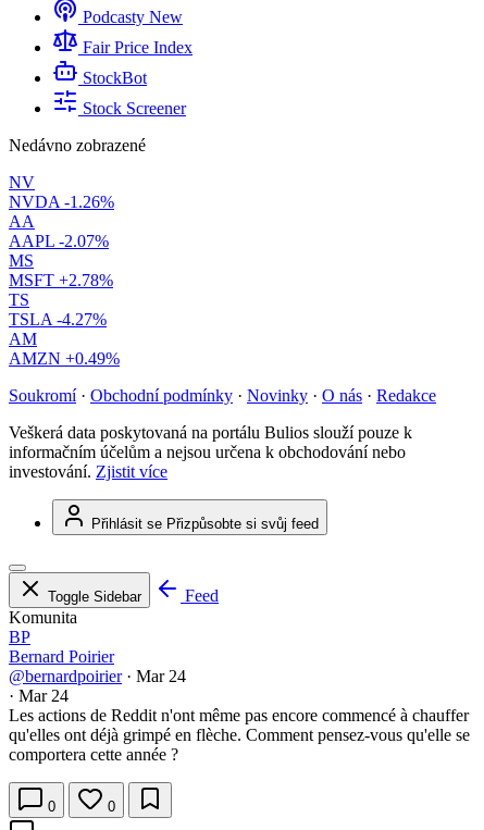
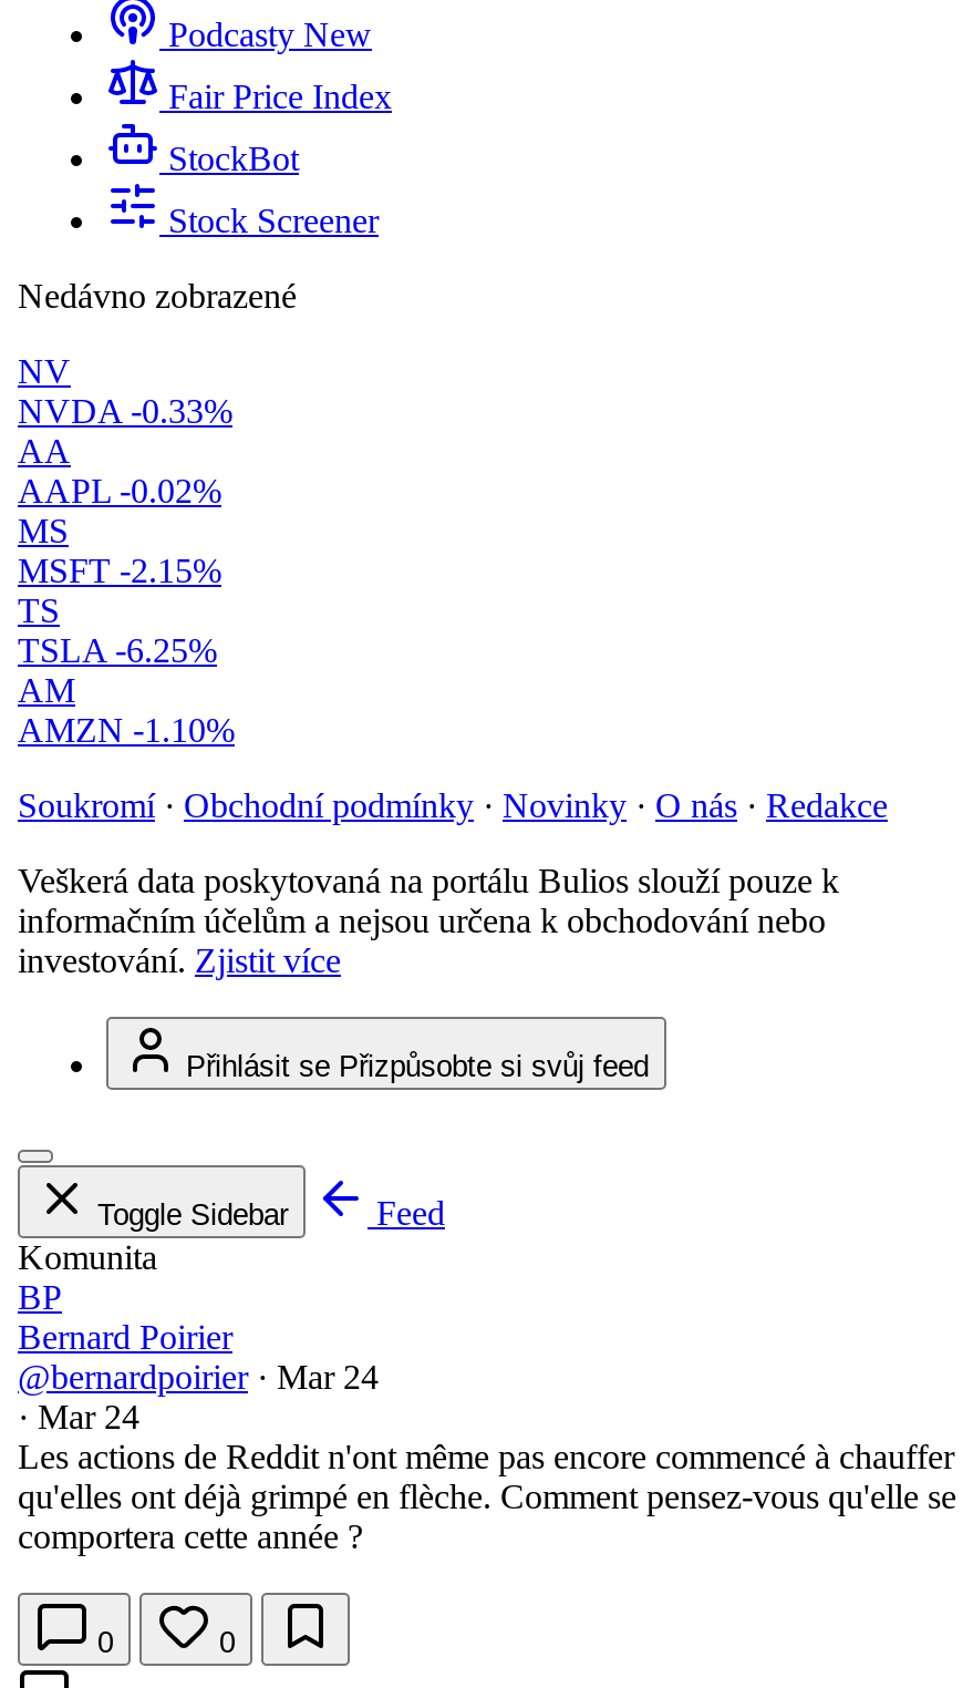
[9,193,114,211] NVDA -1.26% -> [18,392,232,430] NVDA -0.33%
[9,232,109,250] AAPL -2.07% -> [18,472,221,510] AAPL -0.02%
[9,271,113,289] MSFT +2.78% -> [18,552,221,589] MSFT -2.15%
[9,310,107,329] TSLA -4.27% -> [18,632,217,669] TSLA -6.25%
[9,349,120,368] AMZN +0.49% -> [18,711,235,749] AMZN -1.10%

